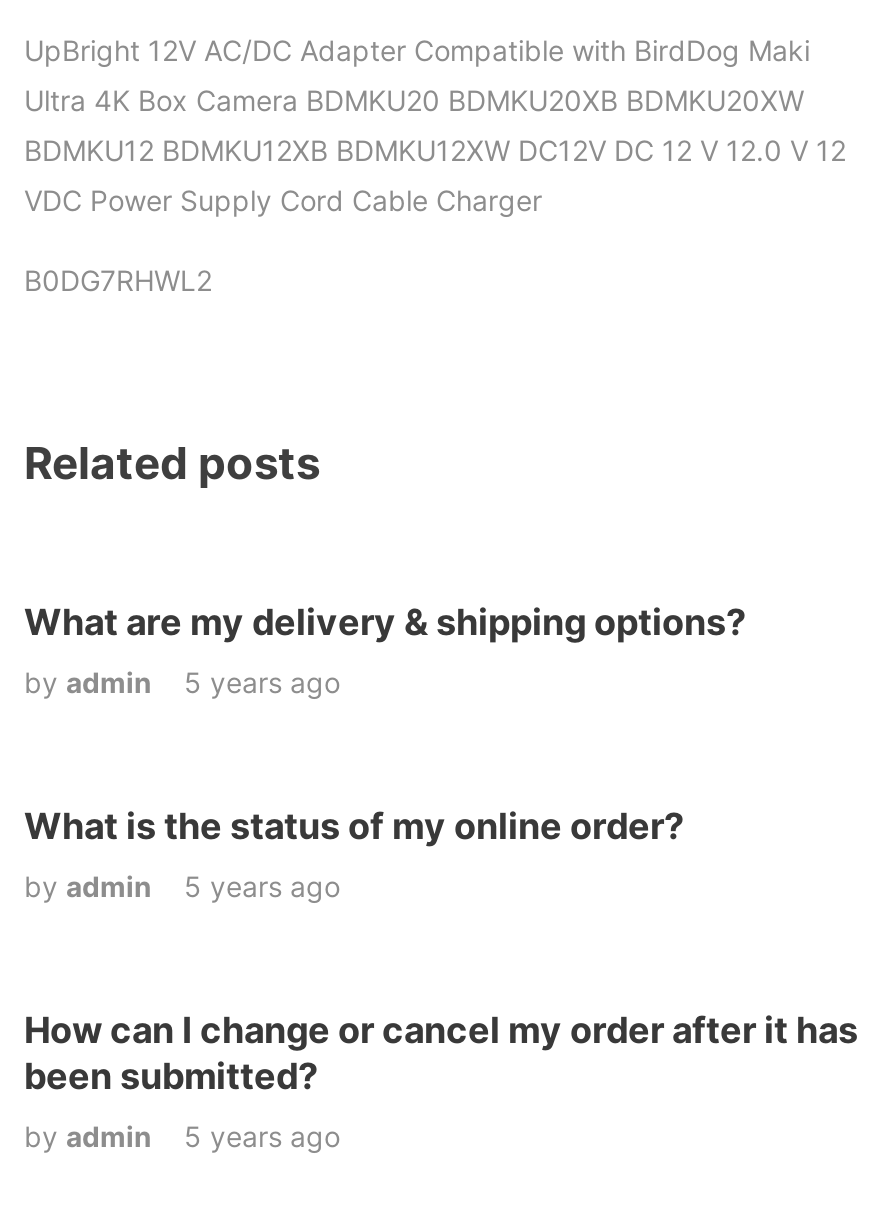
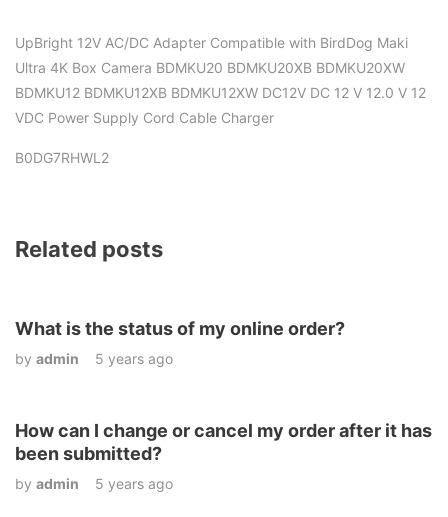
[24,601,746,699] What are my delivery & shipping options? | by admin | 5 years ago -> none

